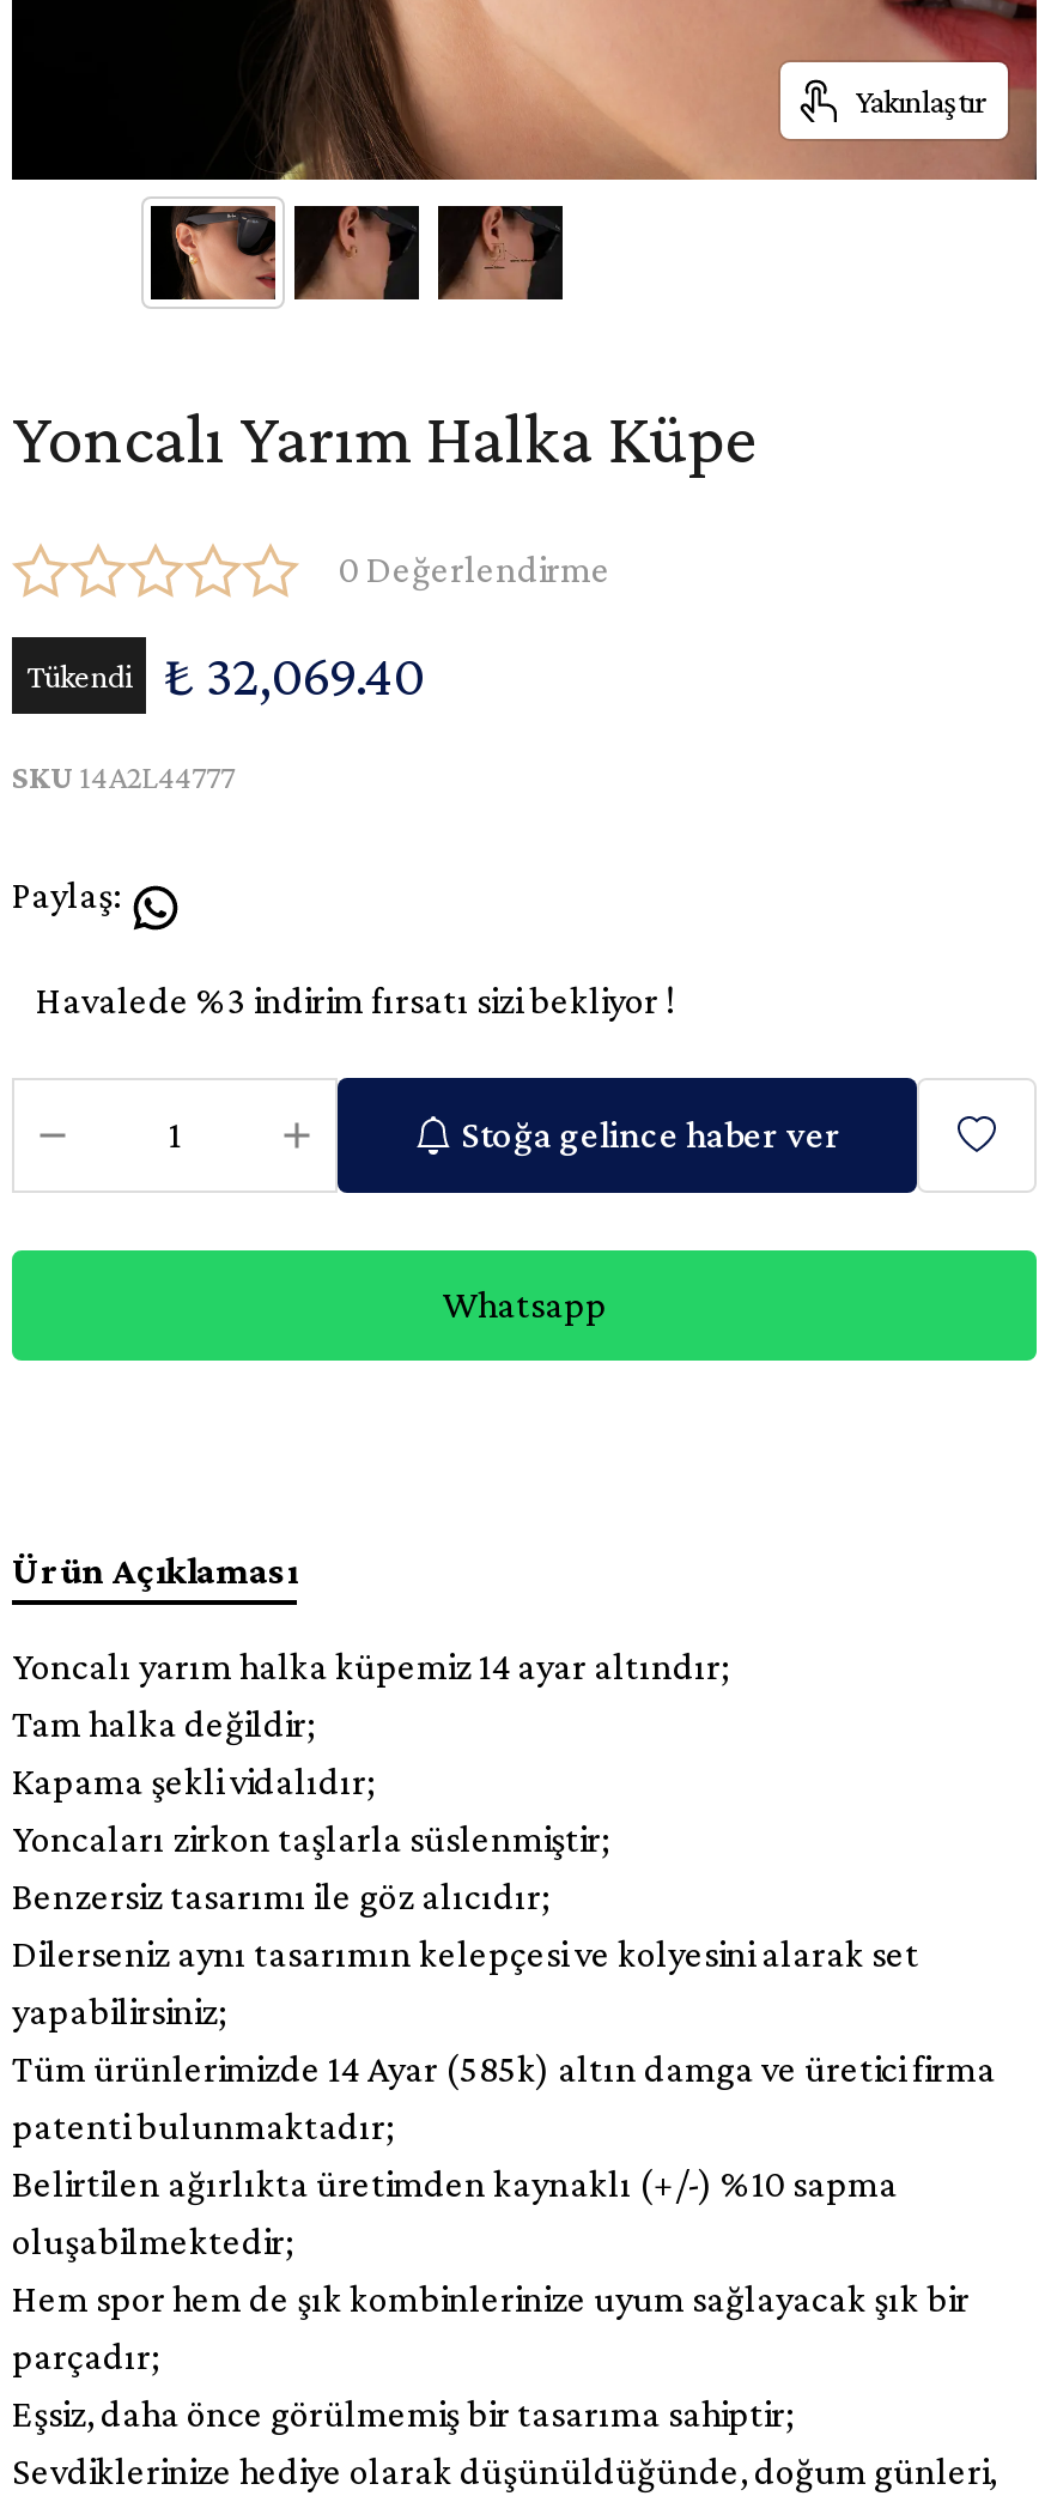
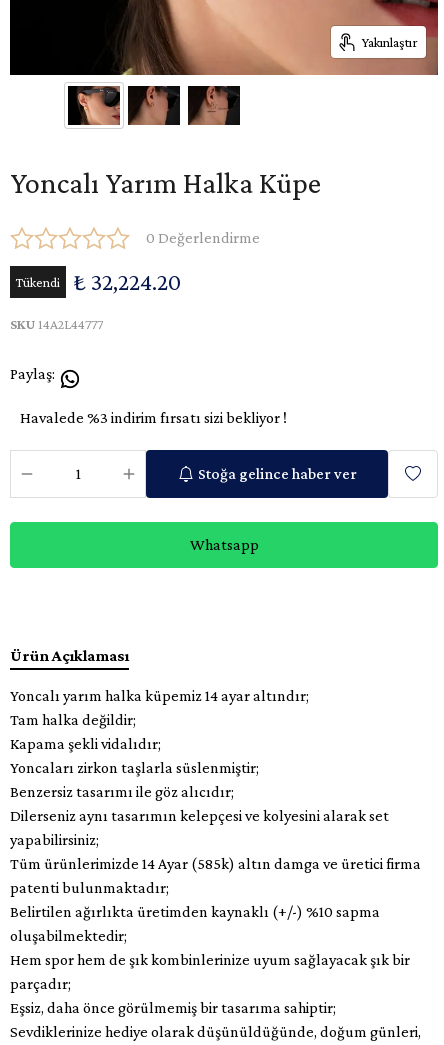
[26,642,424,707] Tükendi ₺ 32,069.40 -> [16,268,181,295] Tükendi ₺ 32,224.20

